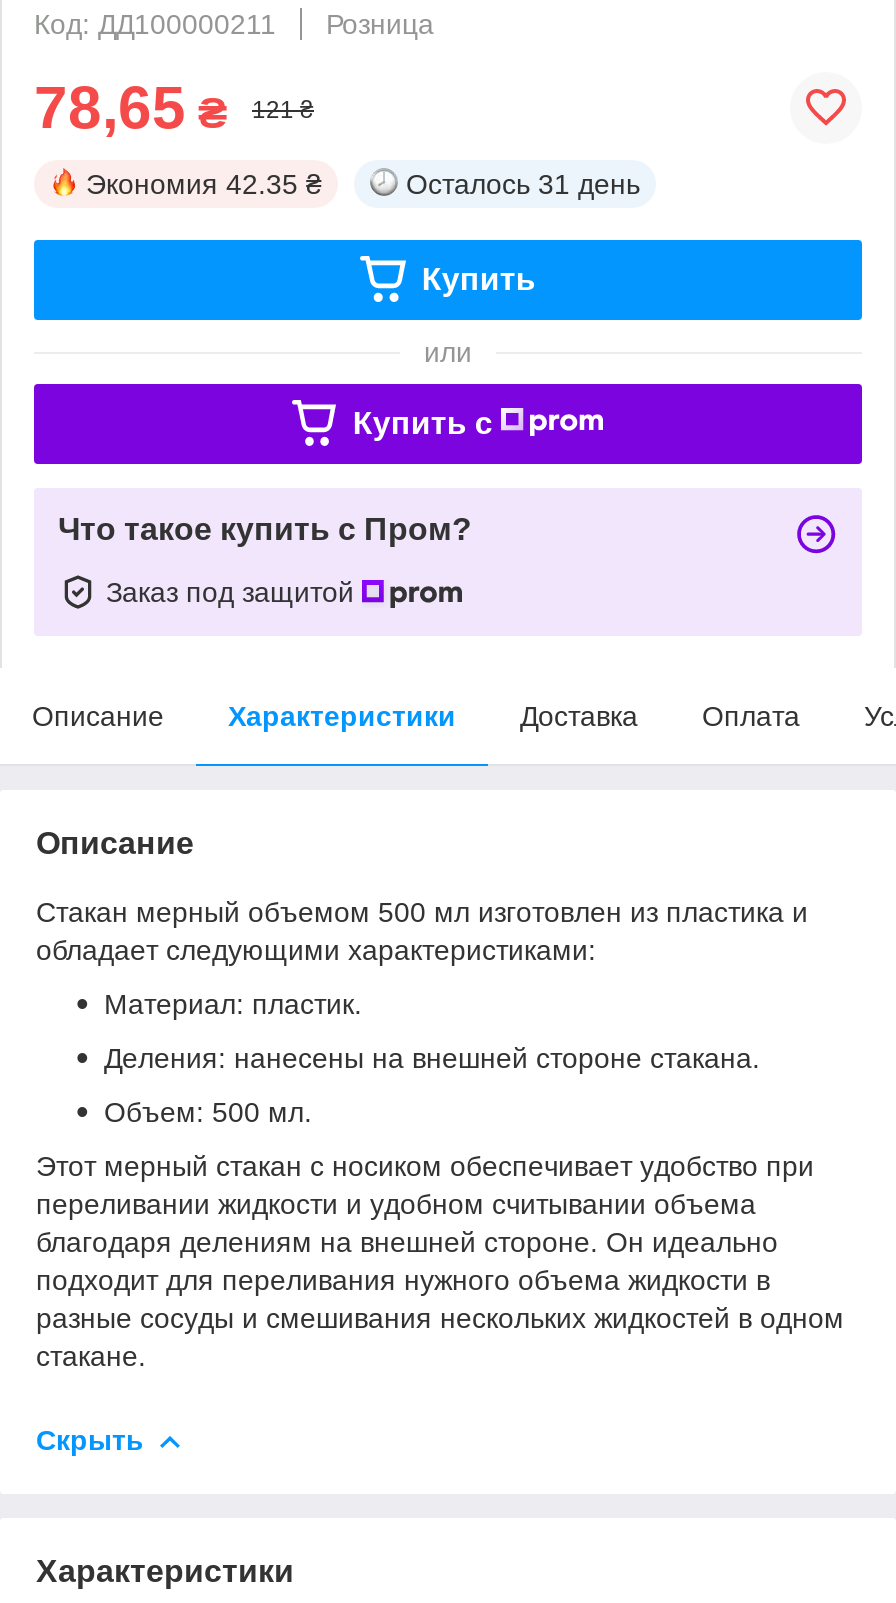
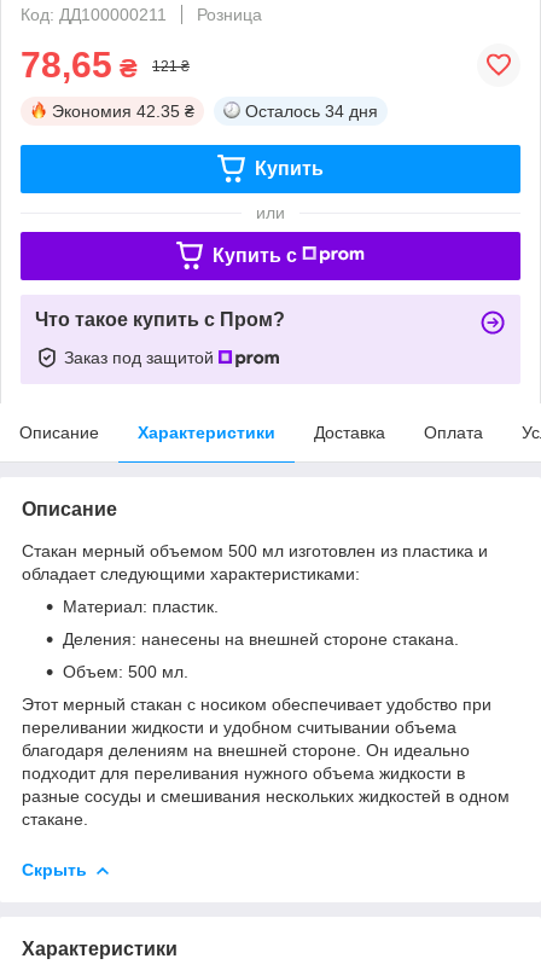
[406,168,640,200] Осталось 31 день -> [245,101,378,121] Осталось 34 дня

